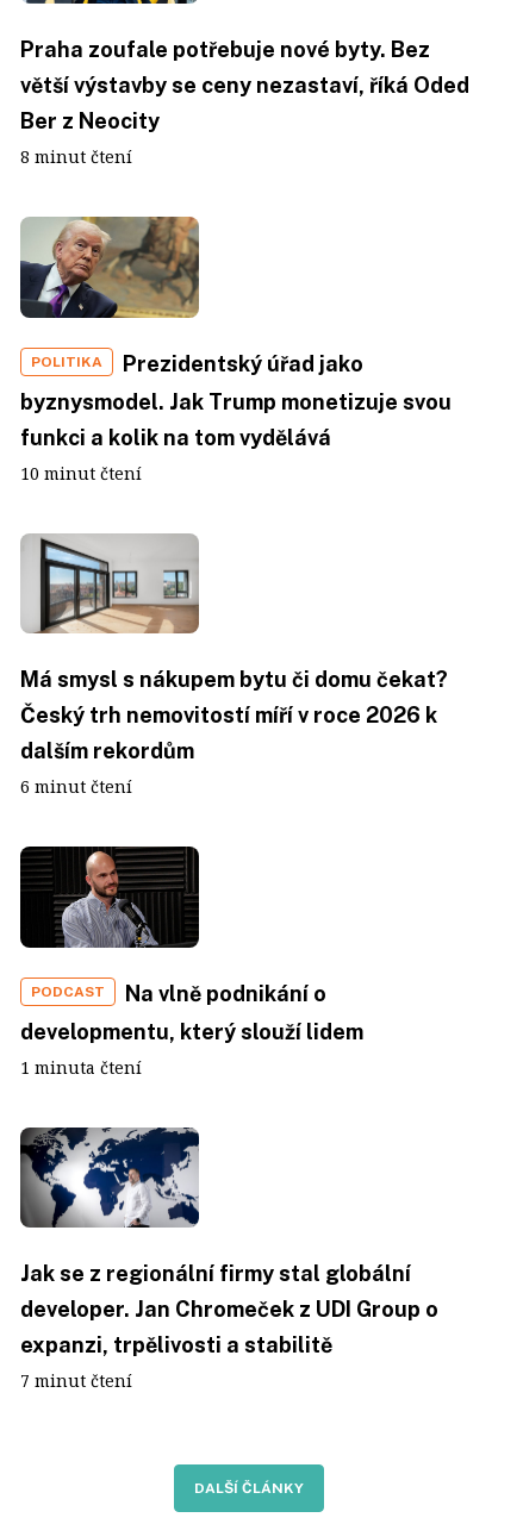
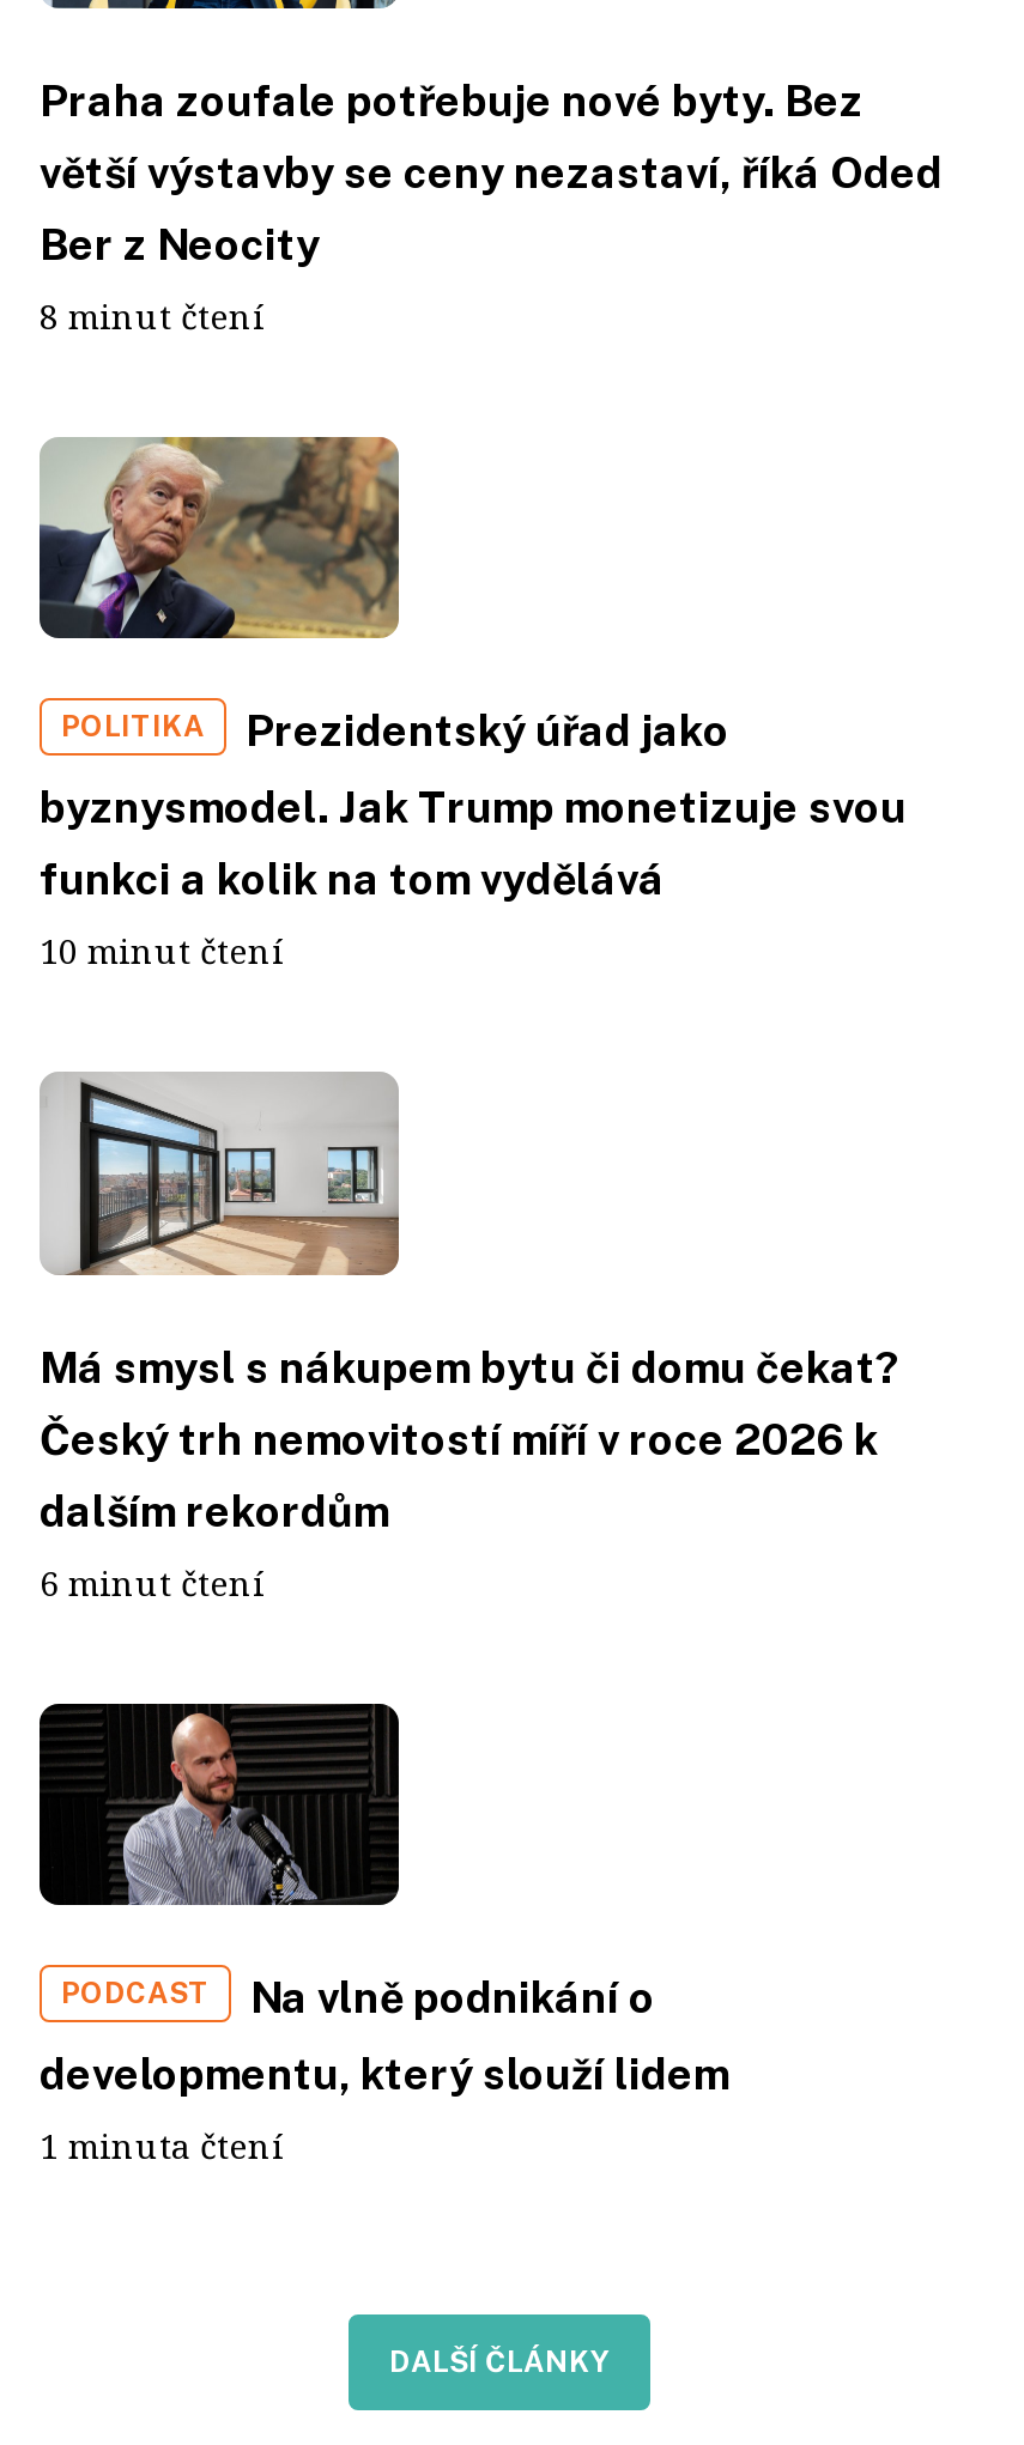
[19,1126,438,1392] [image] | Jak se z regionální firmy stal globální | developer. Jan Chromeček z UDI Group o | expanzi, trpělivosti a stabilitě | 7 minut čtení -> none

